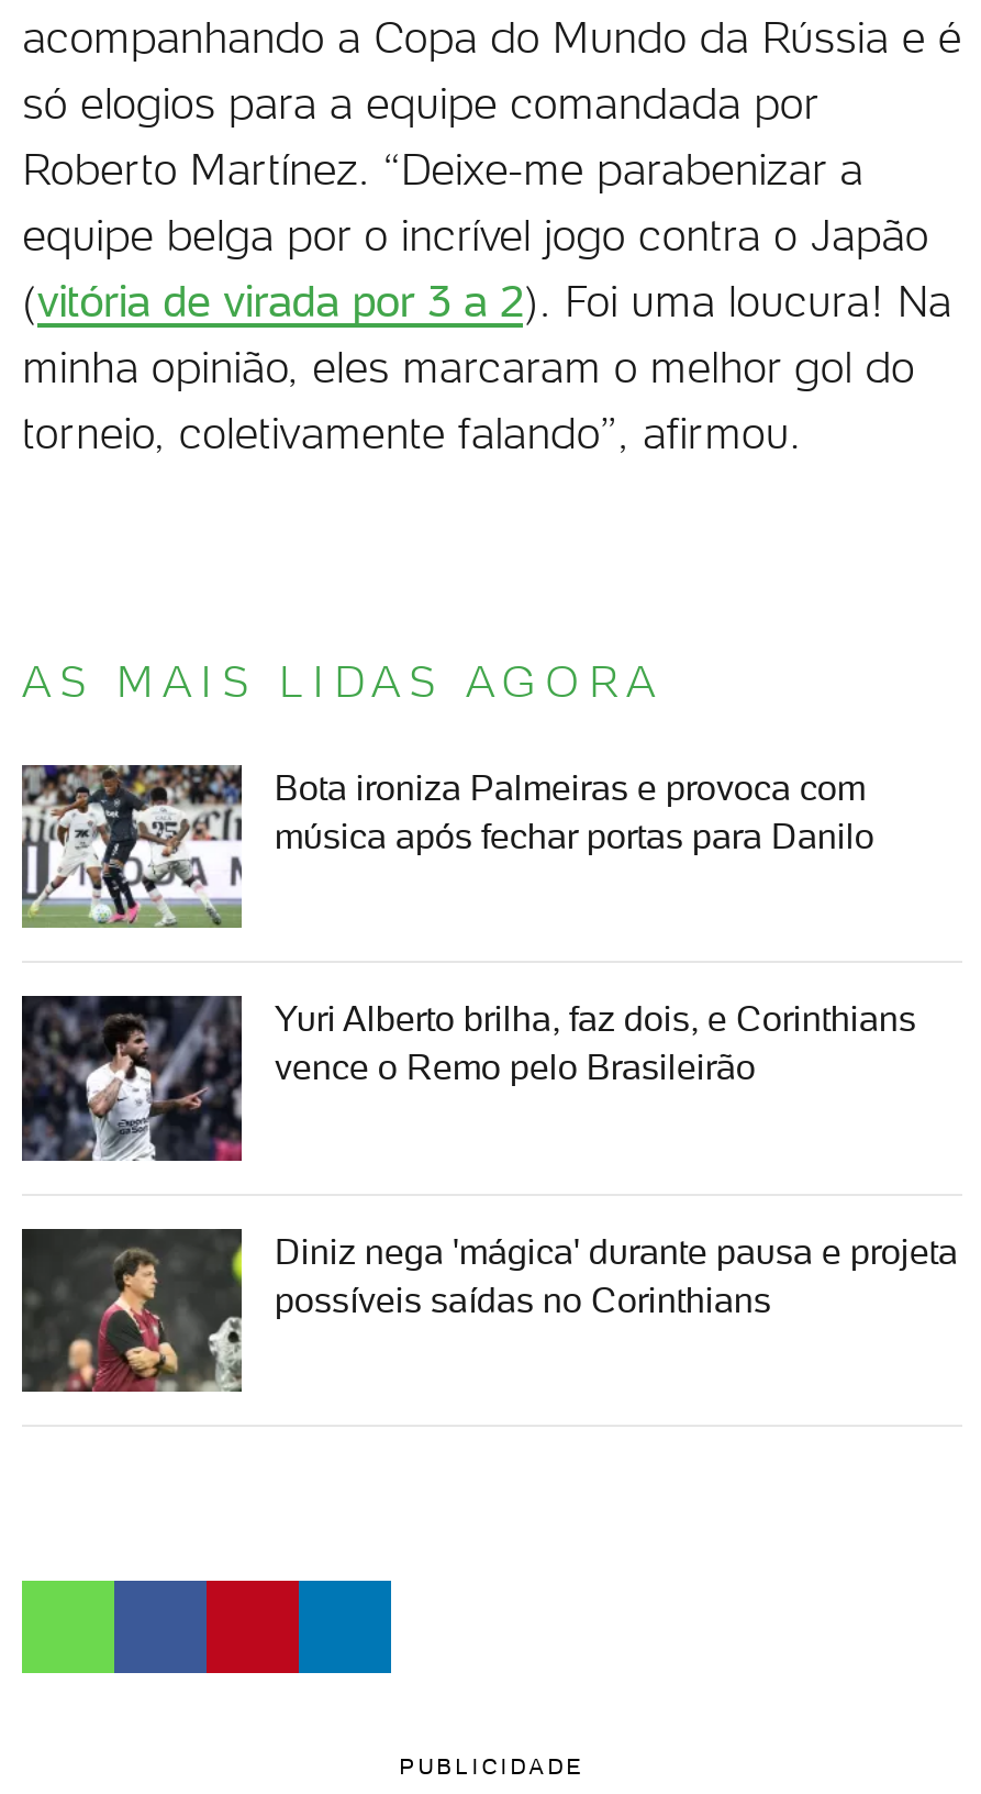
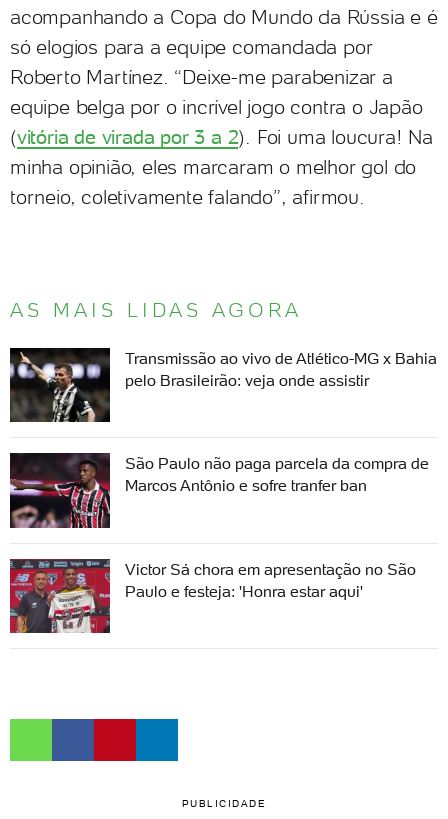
[20,763,874,930] [image] | Bota ironiza Palmeiras e provoca com | música após fechar portas para Danilo -> [9,347,437,423] [image] | Transmissão ao vivo de Atlético-MG x Bahia | pelo Brasileirão: veja onde assistir
[20,996,916,1163] [image] | Yuri Alberto brilha, faz dois, e Corinthians | vence o Remo pelo Brasileirão -> [9,454,429,529] [image] | São Paulo não paga parcela da compra de | Marcos Antônio e sofre tranfer ban
[20,1229,958,1394] [image] | Diniz nega 'mágica' durante pausa e projeta | possíveis saídas no Corinthians -> [9,559,416,634] [image] | Victor Sá chora em apresentação no São | Paulo e festeja: 'Honra estar aqui'

